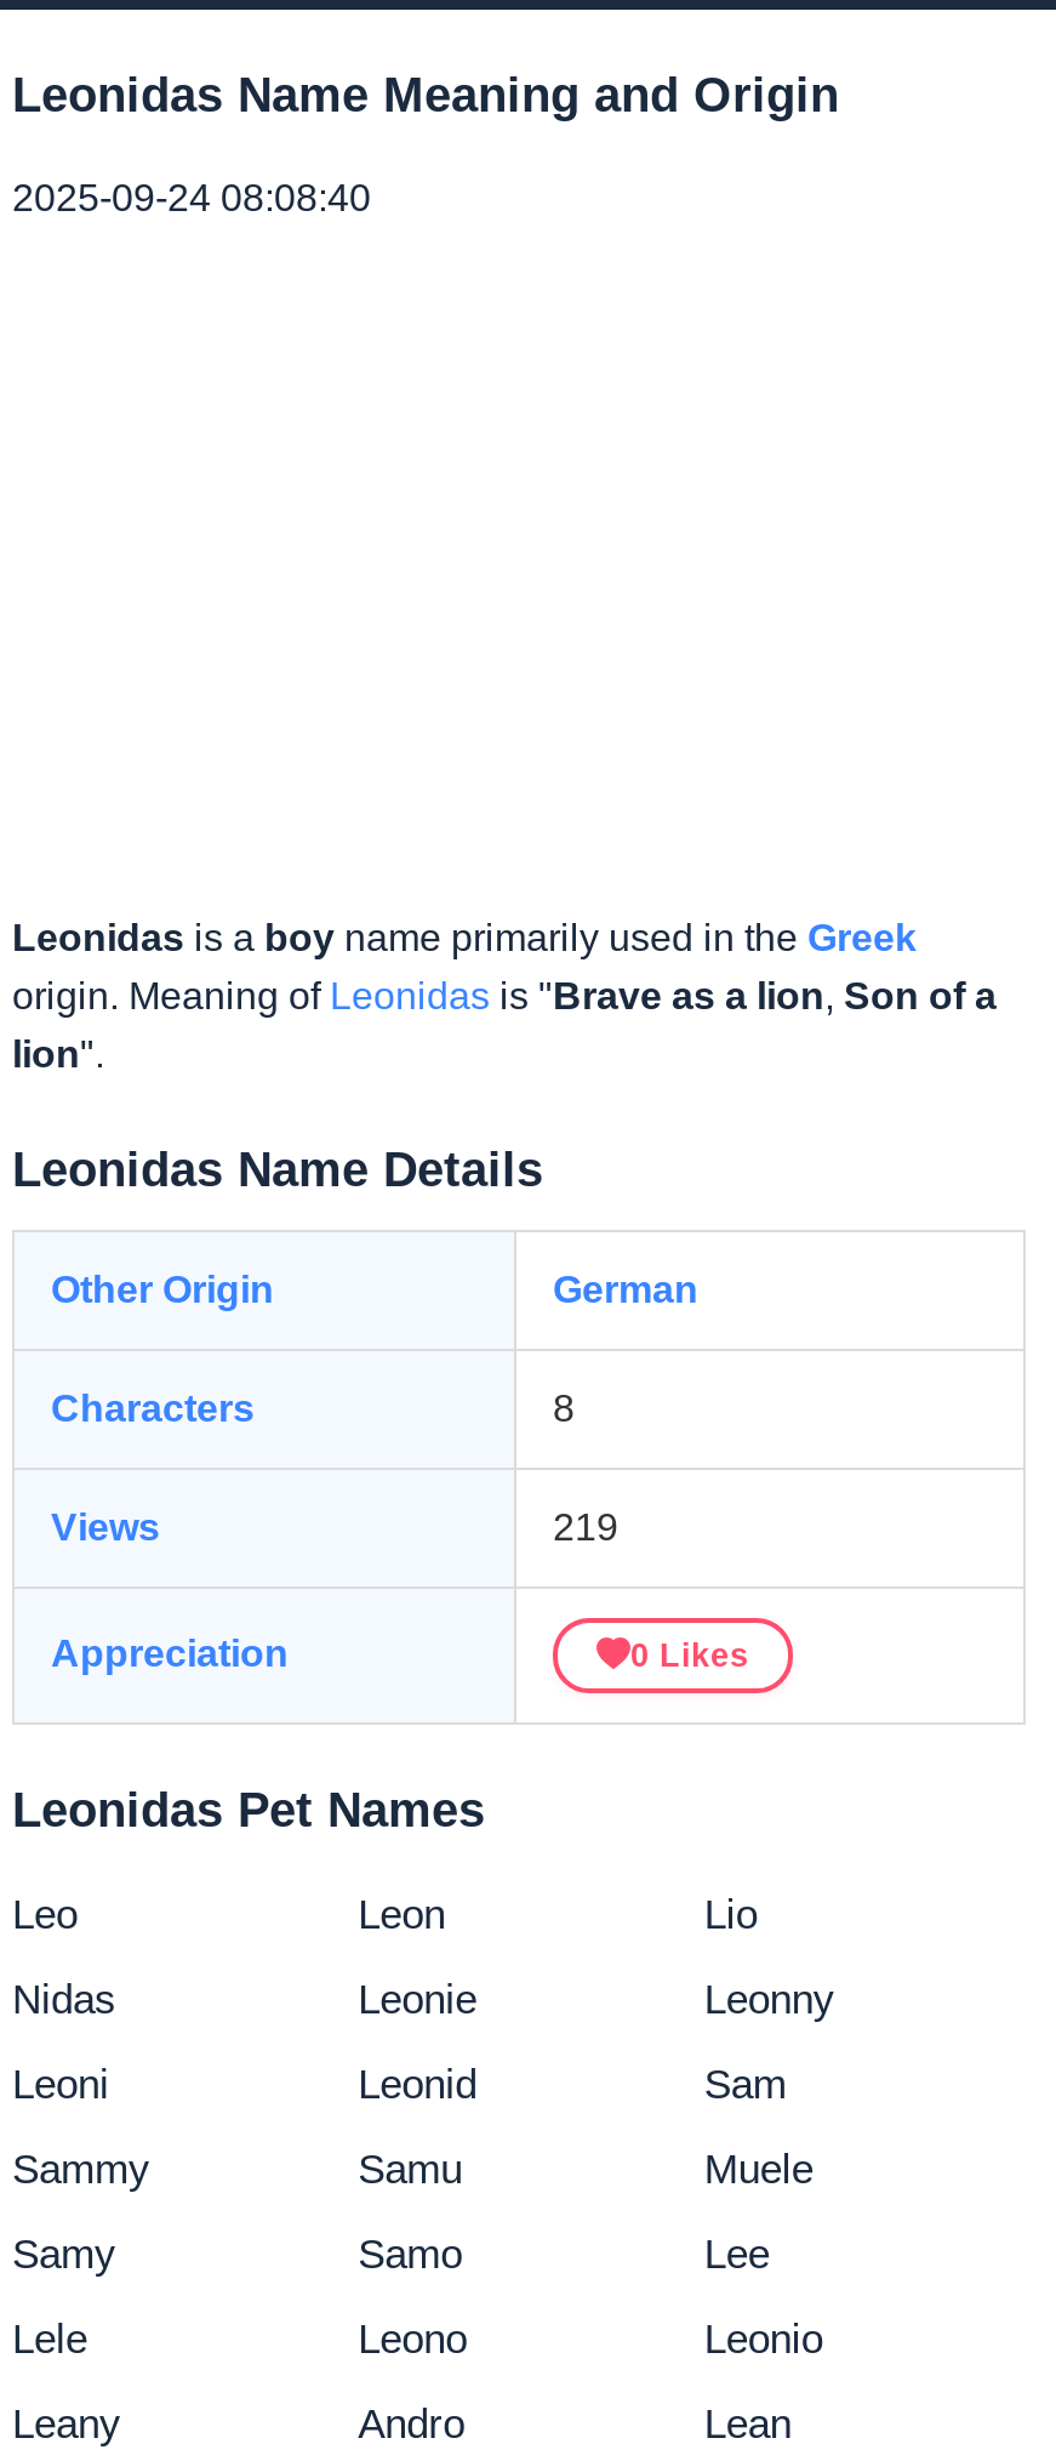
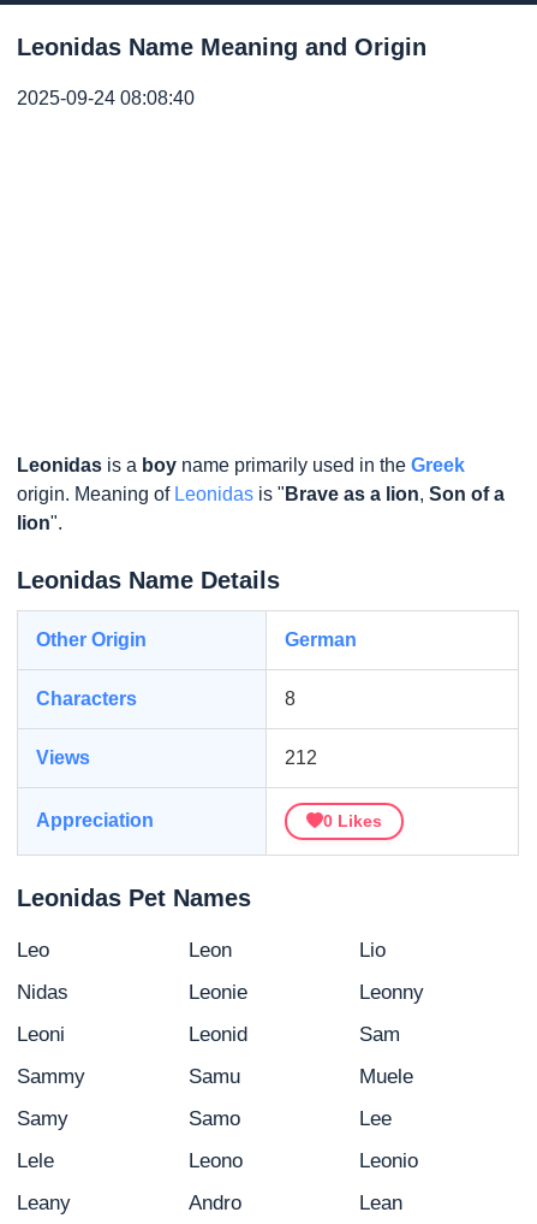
[553,1505,618,1547] 219 -> [285,747,317,767] 212

